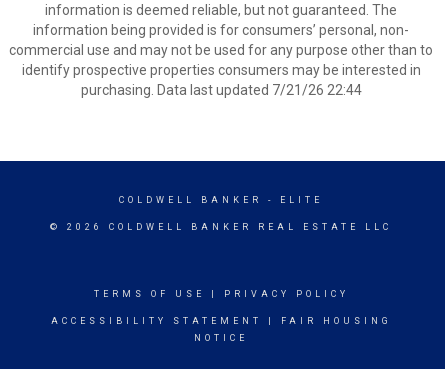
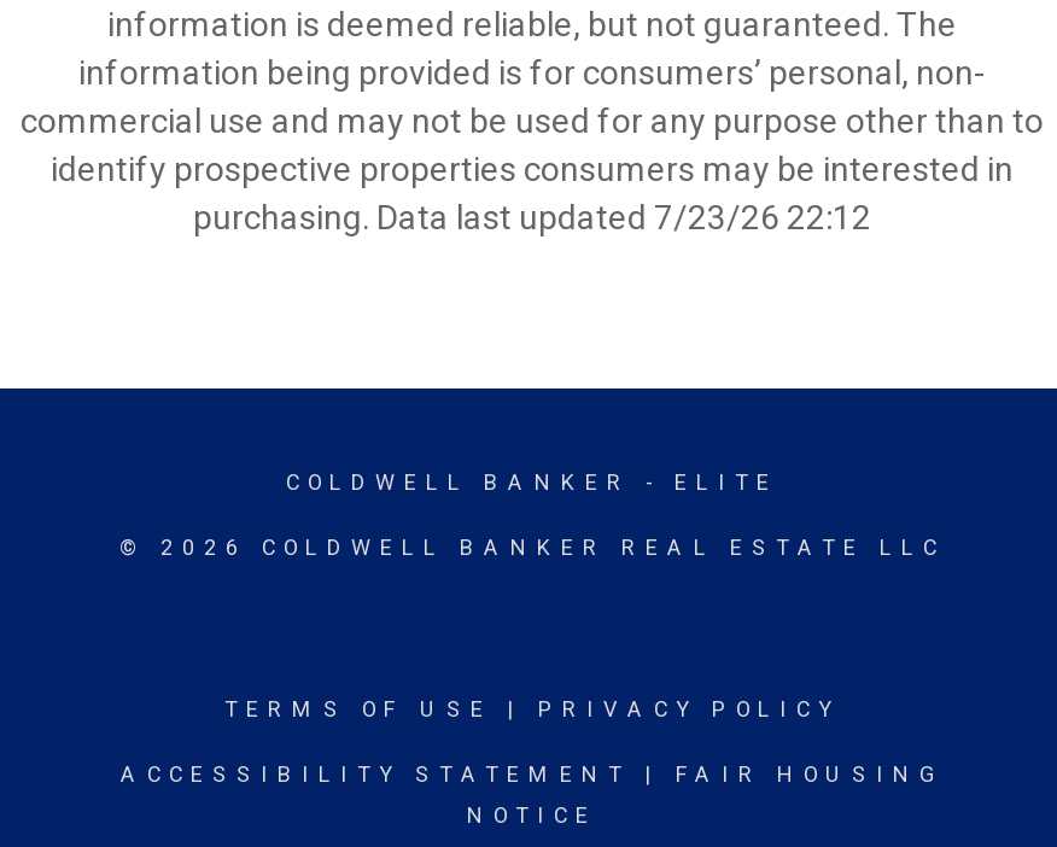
[80,82,361,98] purchasing. Data last updated 7/21/26 22:44 -> [193,198,871,236] purchasing. Data last updated 7/23/26 22:12

